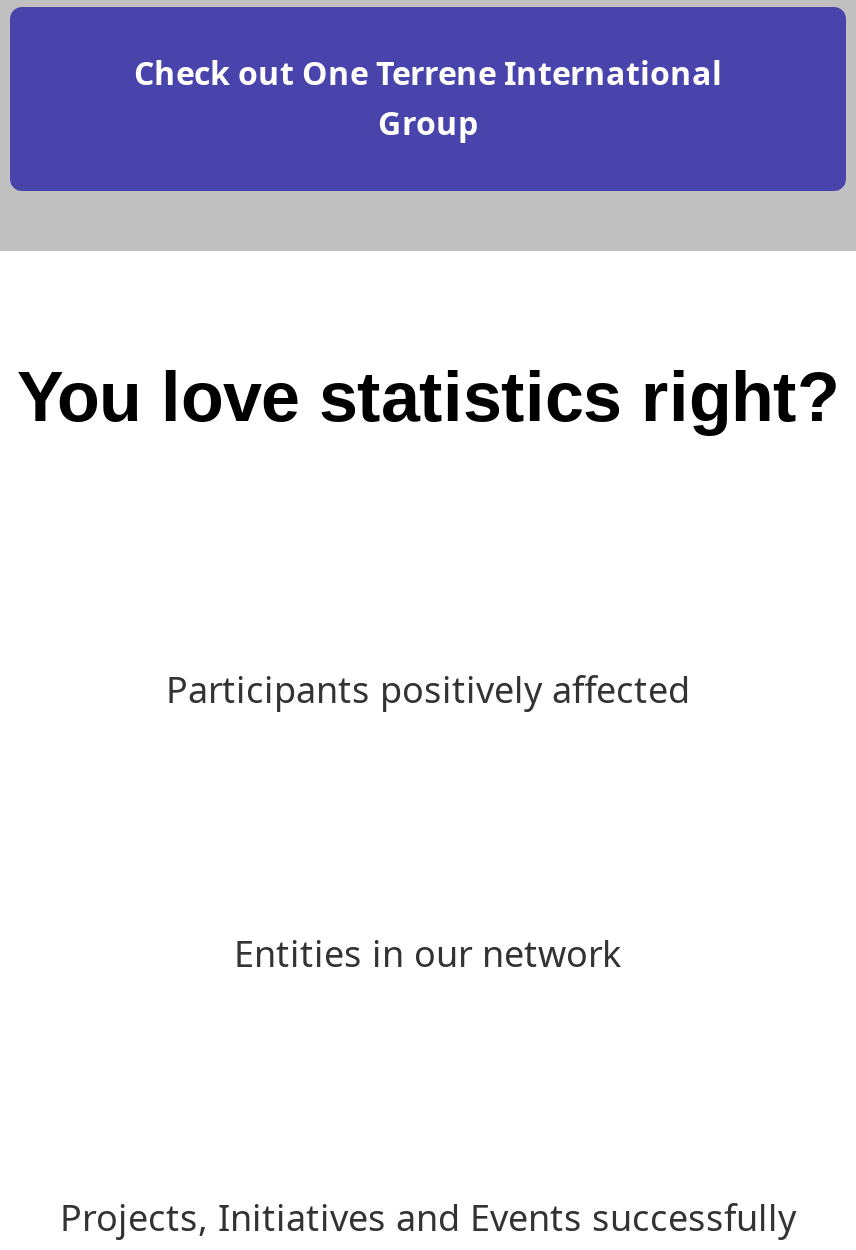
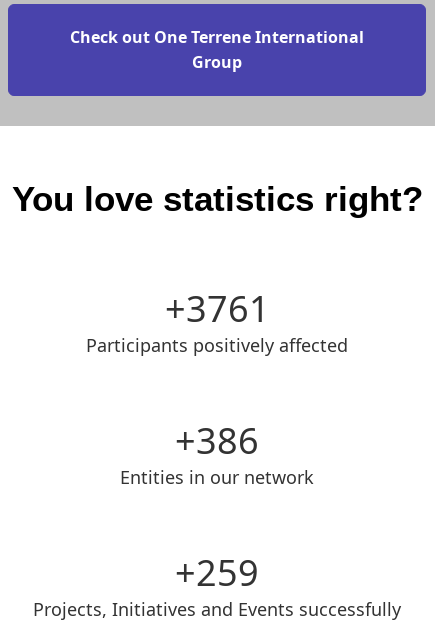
none -> [185,284,269,333] 3761
none -> [196,416,259,465] 386
none -> [196,548,259,597] 259

